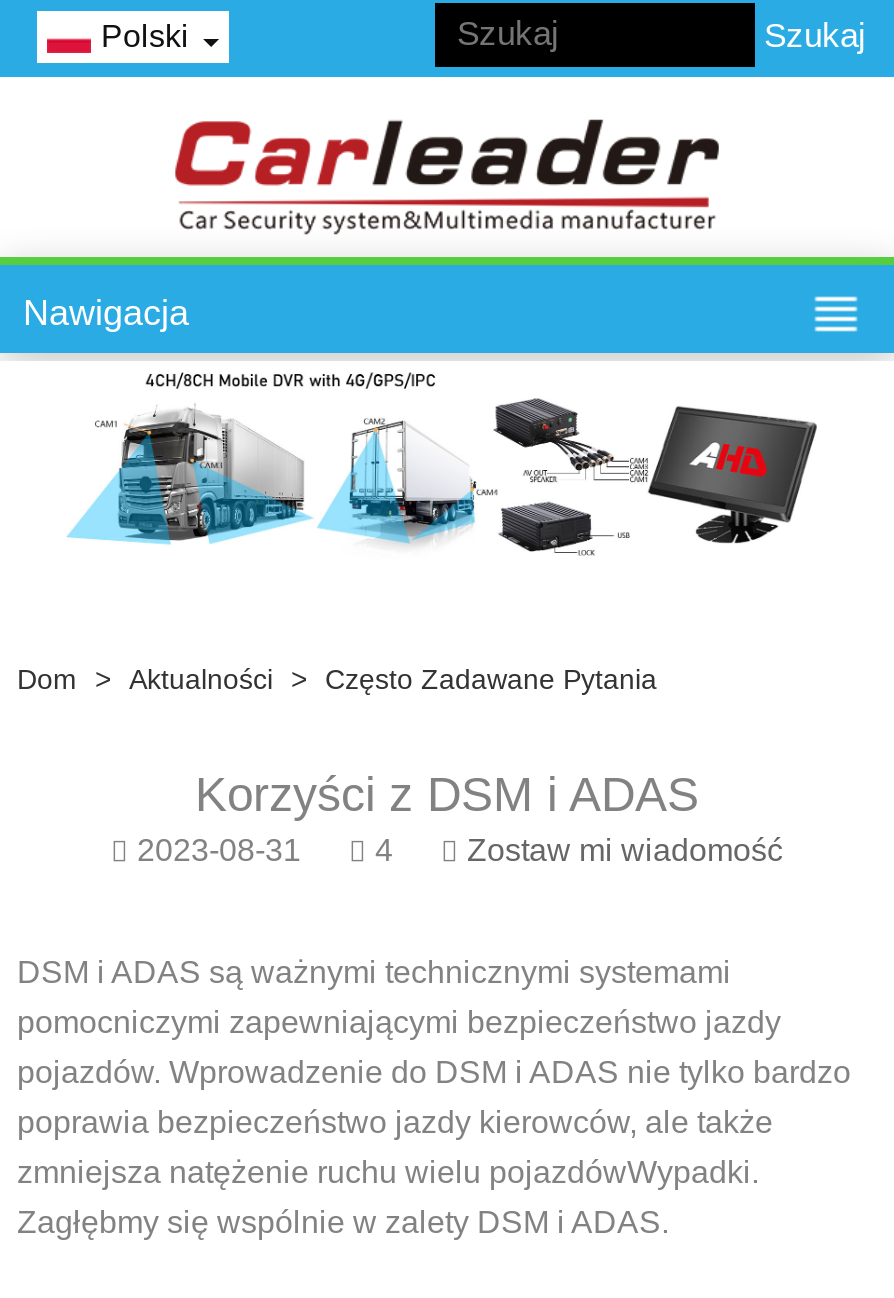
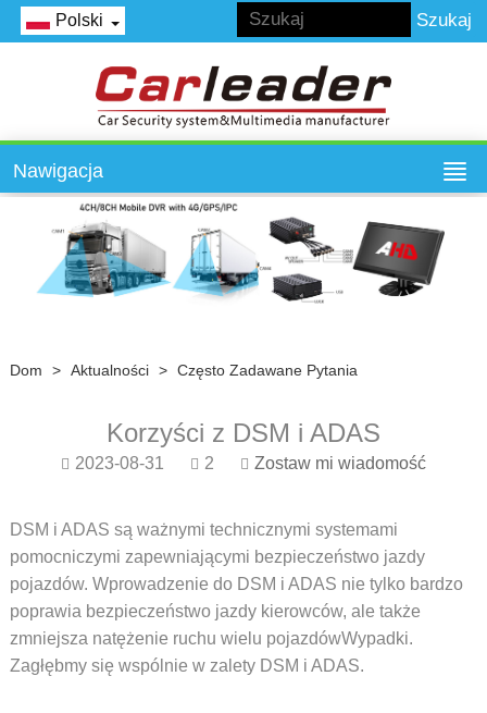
[137,833,393,867] 2023-08-31 4 -> [75,454,214,473] 2023-08-31 2

